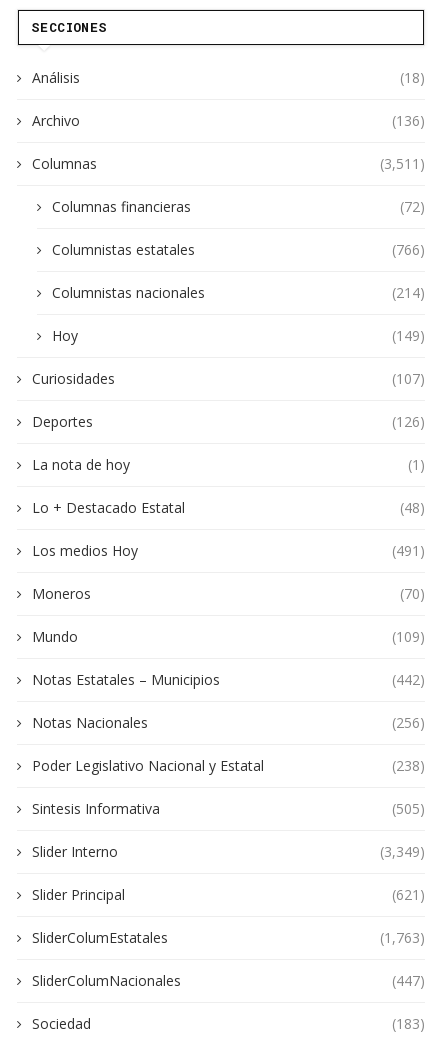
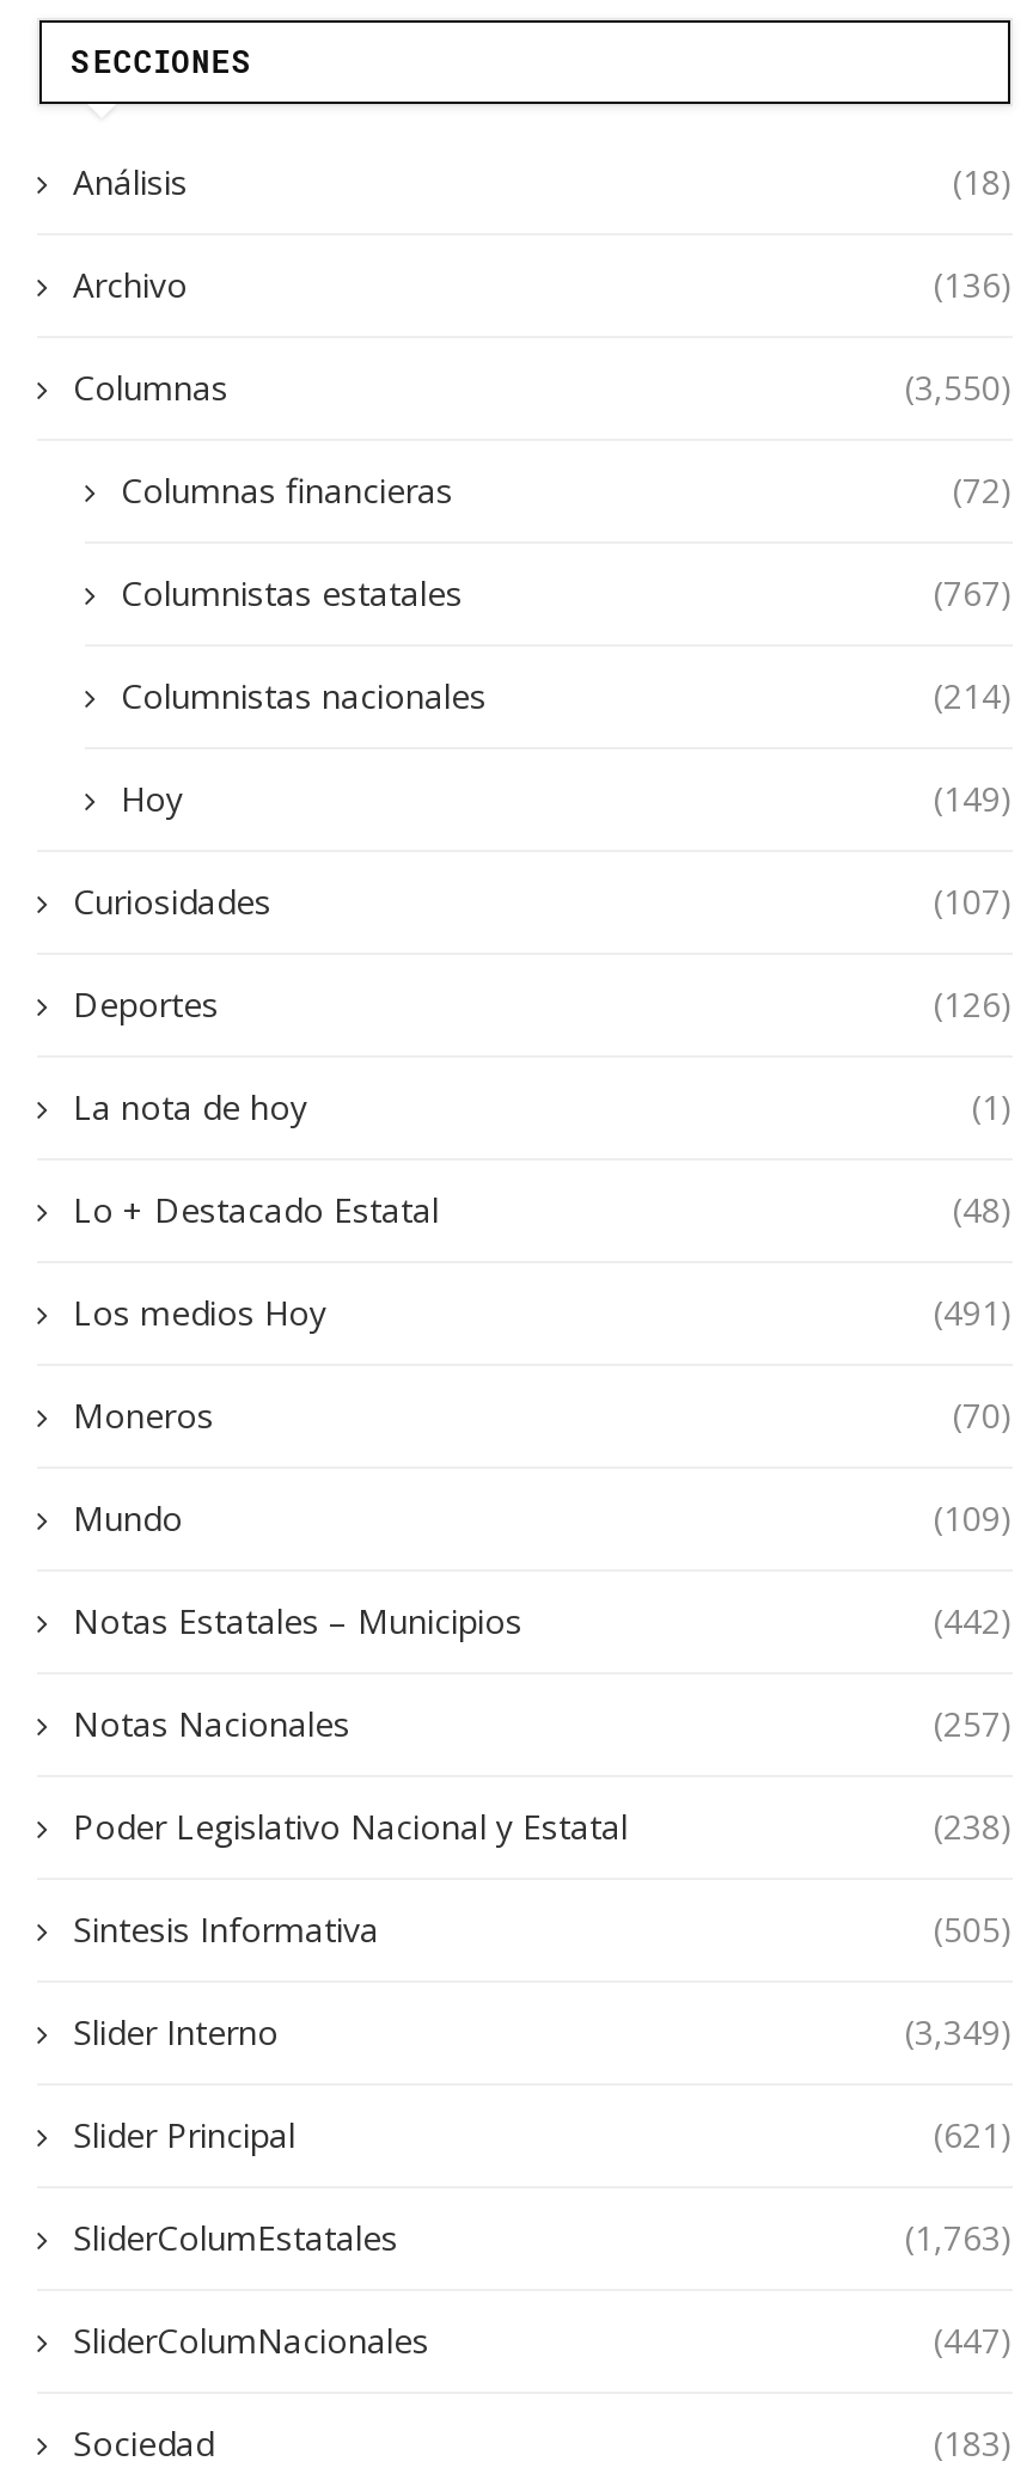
[380,154,425,173] (3,511) -> [905,365,1013,411] (3,550)
[392,240,425,259] (766) -> [934,571,1013,616] (767)
[392,713,425,732] (256) -> [934,1702,1013,1747] (257)

